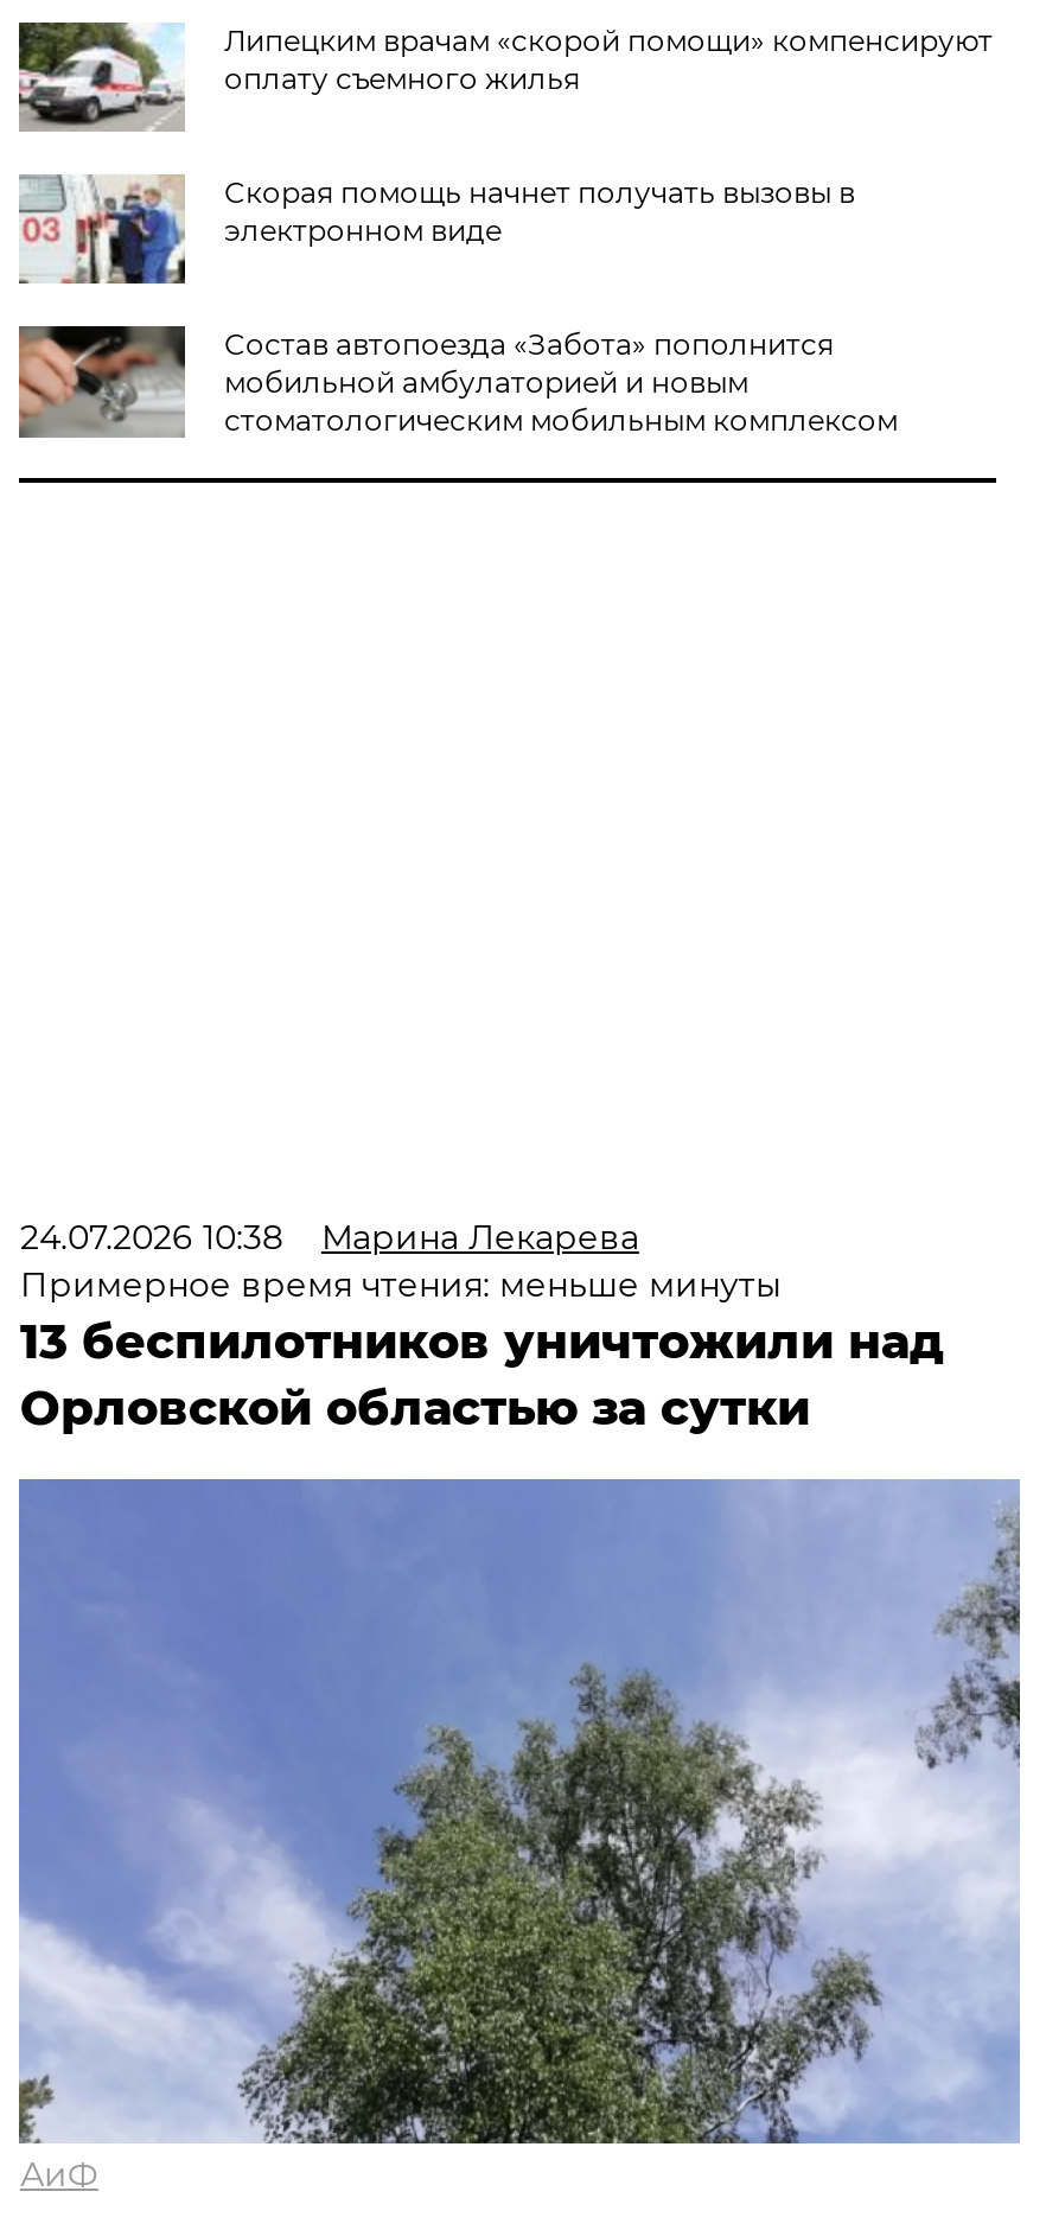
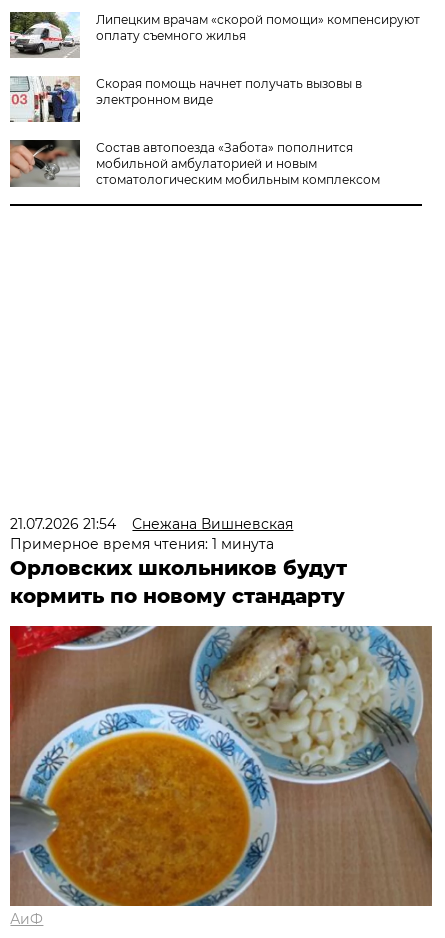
[20,1216,943,1436] 24.07.2026 10:38 | Марина Лекарева | Примерное время чтения: меньше минуты | 13 беспилотников уничтожили над | Орловской областью за сутки -> [10,515,347,608] 21.07.2026 21:54 | Снежана Вишневская | Примерное время чтения: 1 минута | Орловских школьников будут | кормить по новому стандарту
[17,1477,1022,2146] [image] -> [9,625,433,907] [image]

